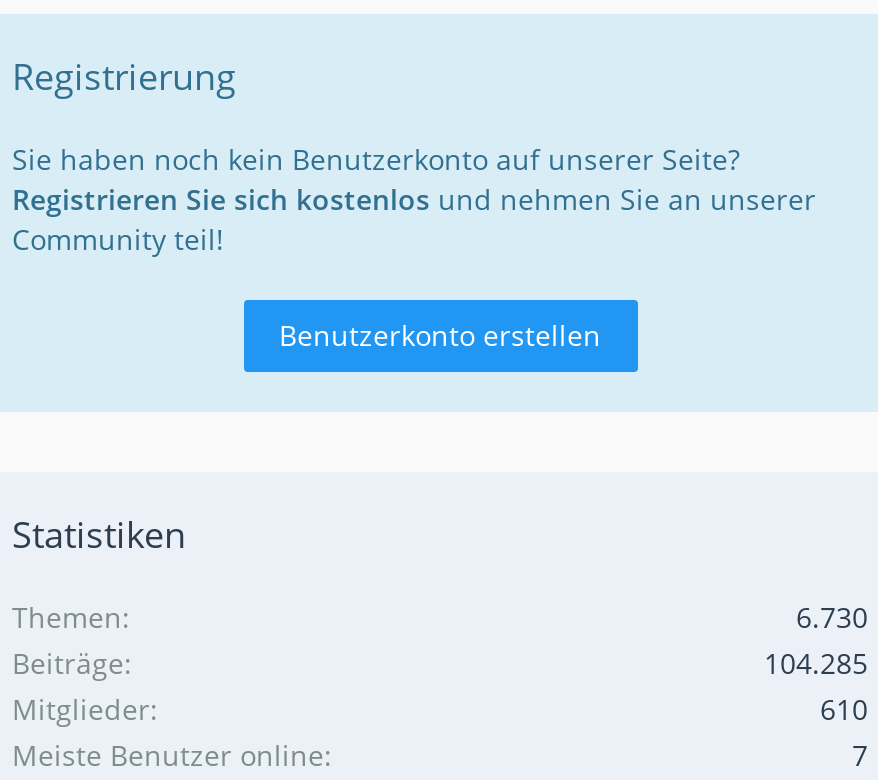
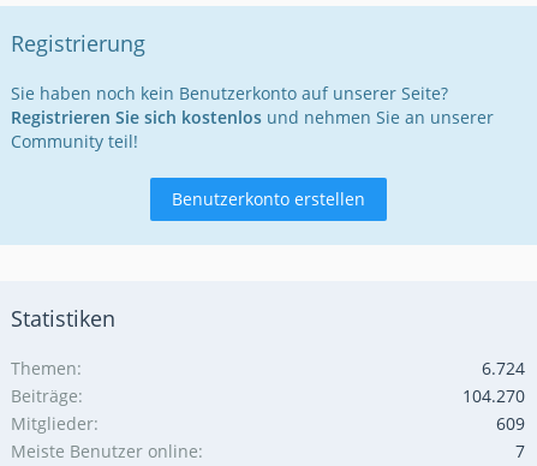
[796,598,868,636] 6.730 -> [482,357,525,380] 6.724
[764,644,868,682] 104.285 -> [463,384,525,407] 104.270
[820,690,868,728] 610 -> [496,412,525,435] 609

